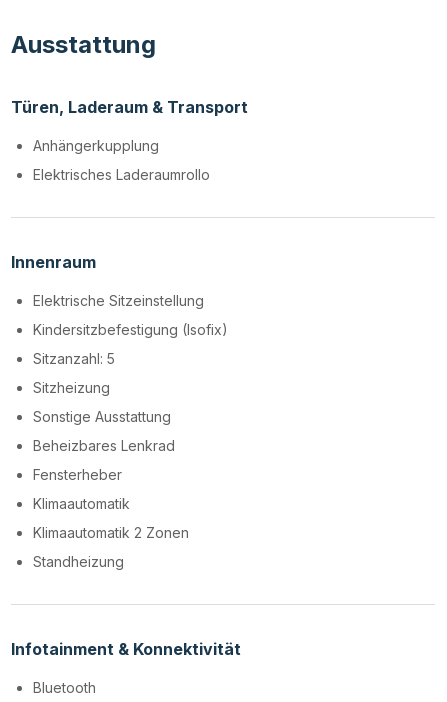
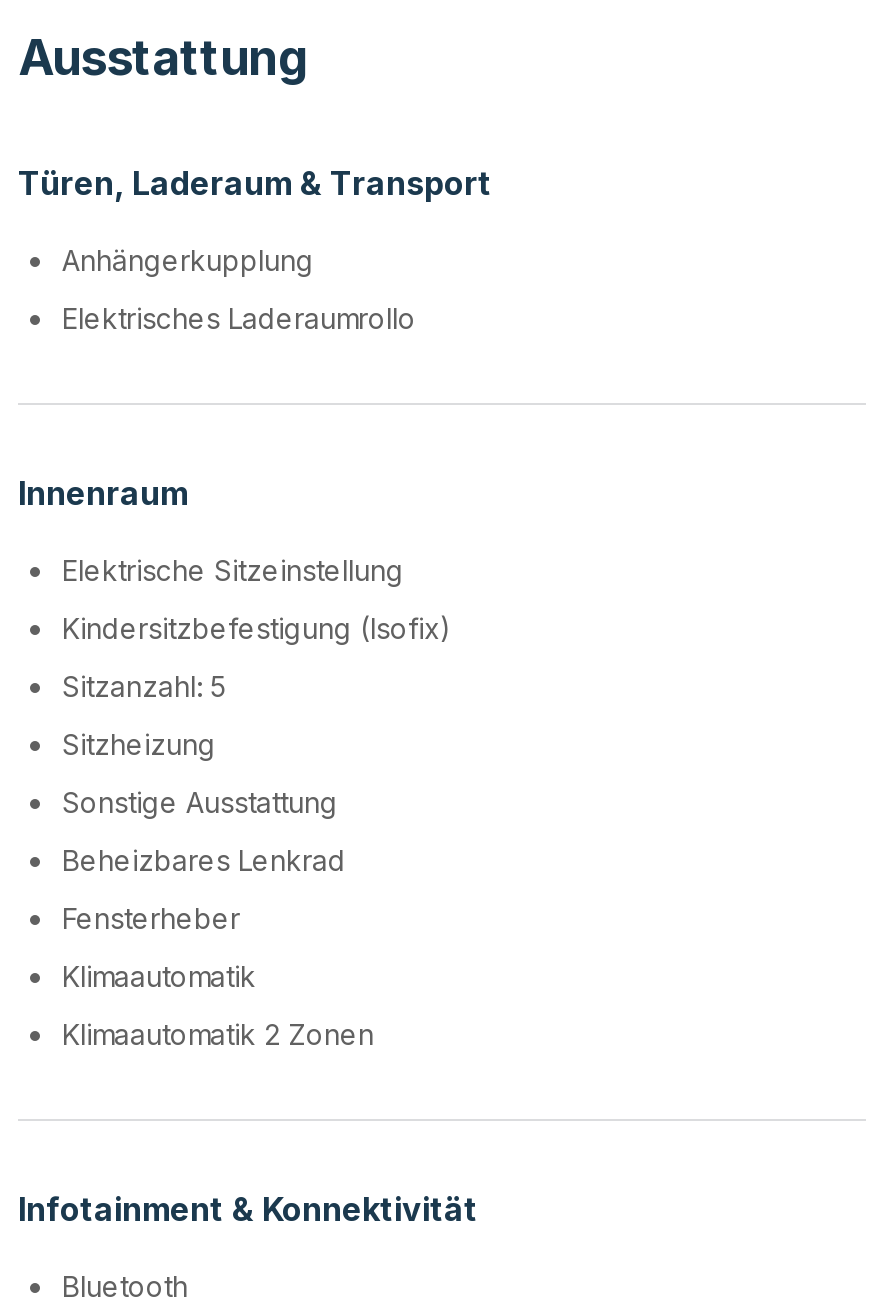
[33,553,124,570] Standheizung -> none

